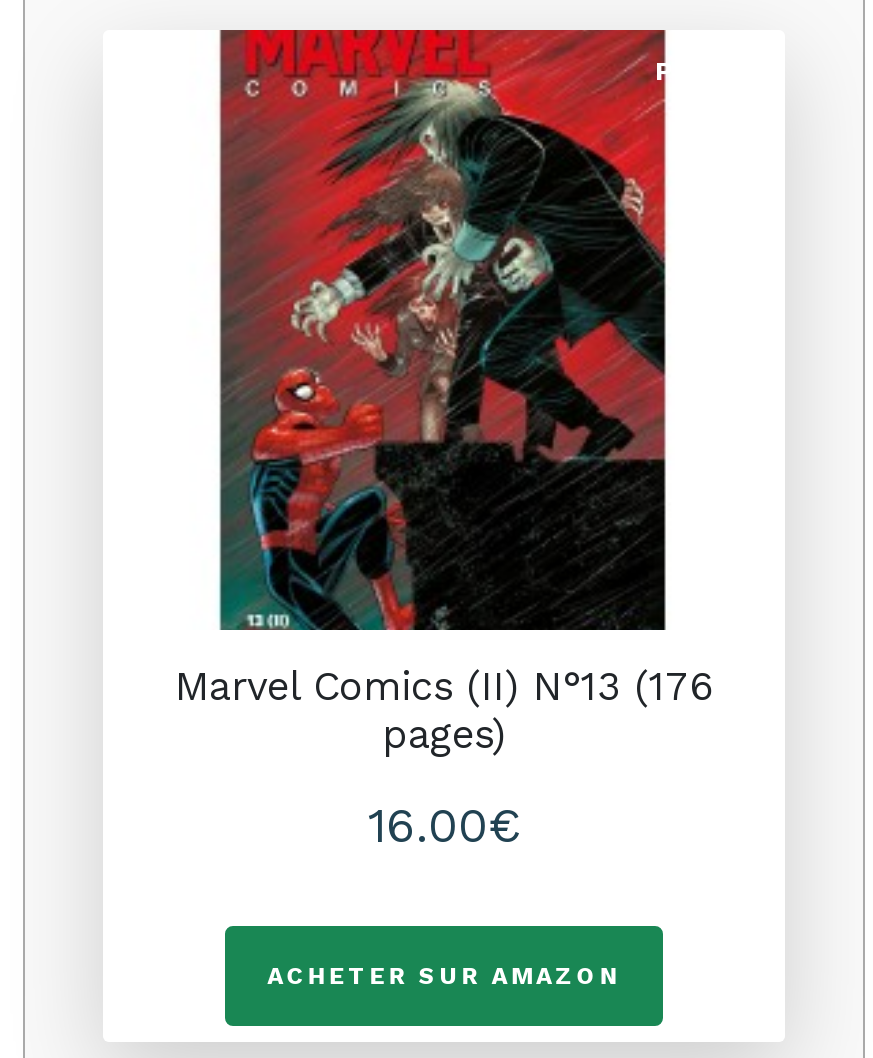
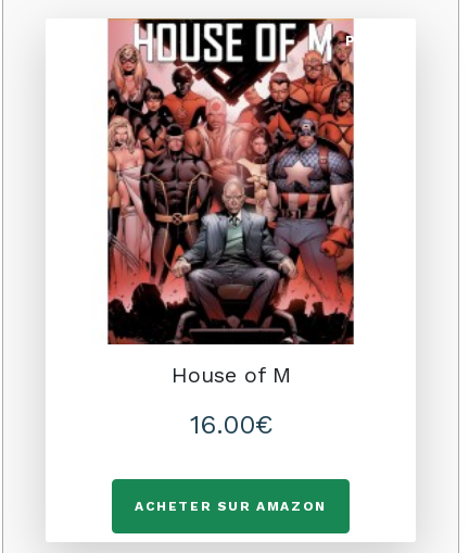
[175,28,713,758] [image] | Marvel Comics (II) N°13 (176 | pages) -> [106,17,355,388] [image] | House of M

